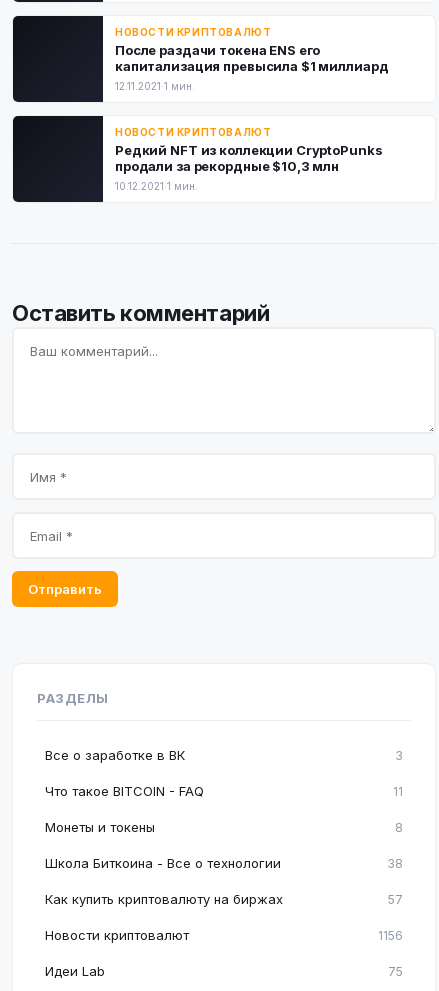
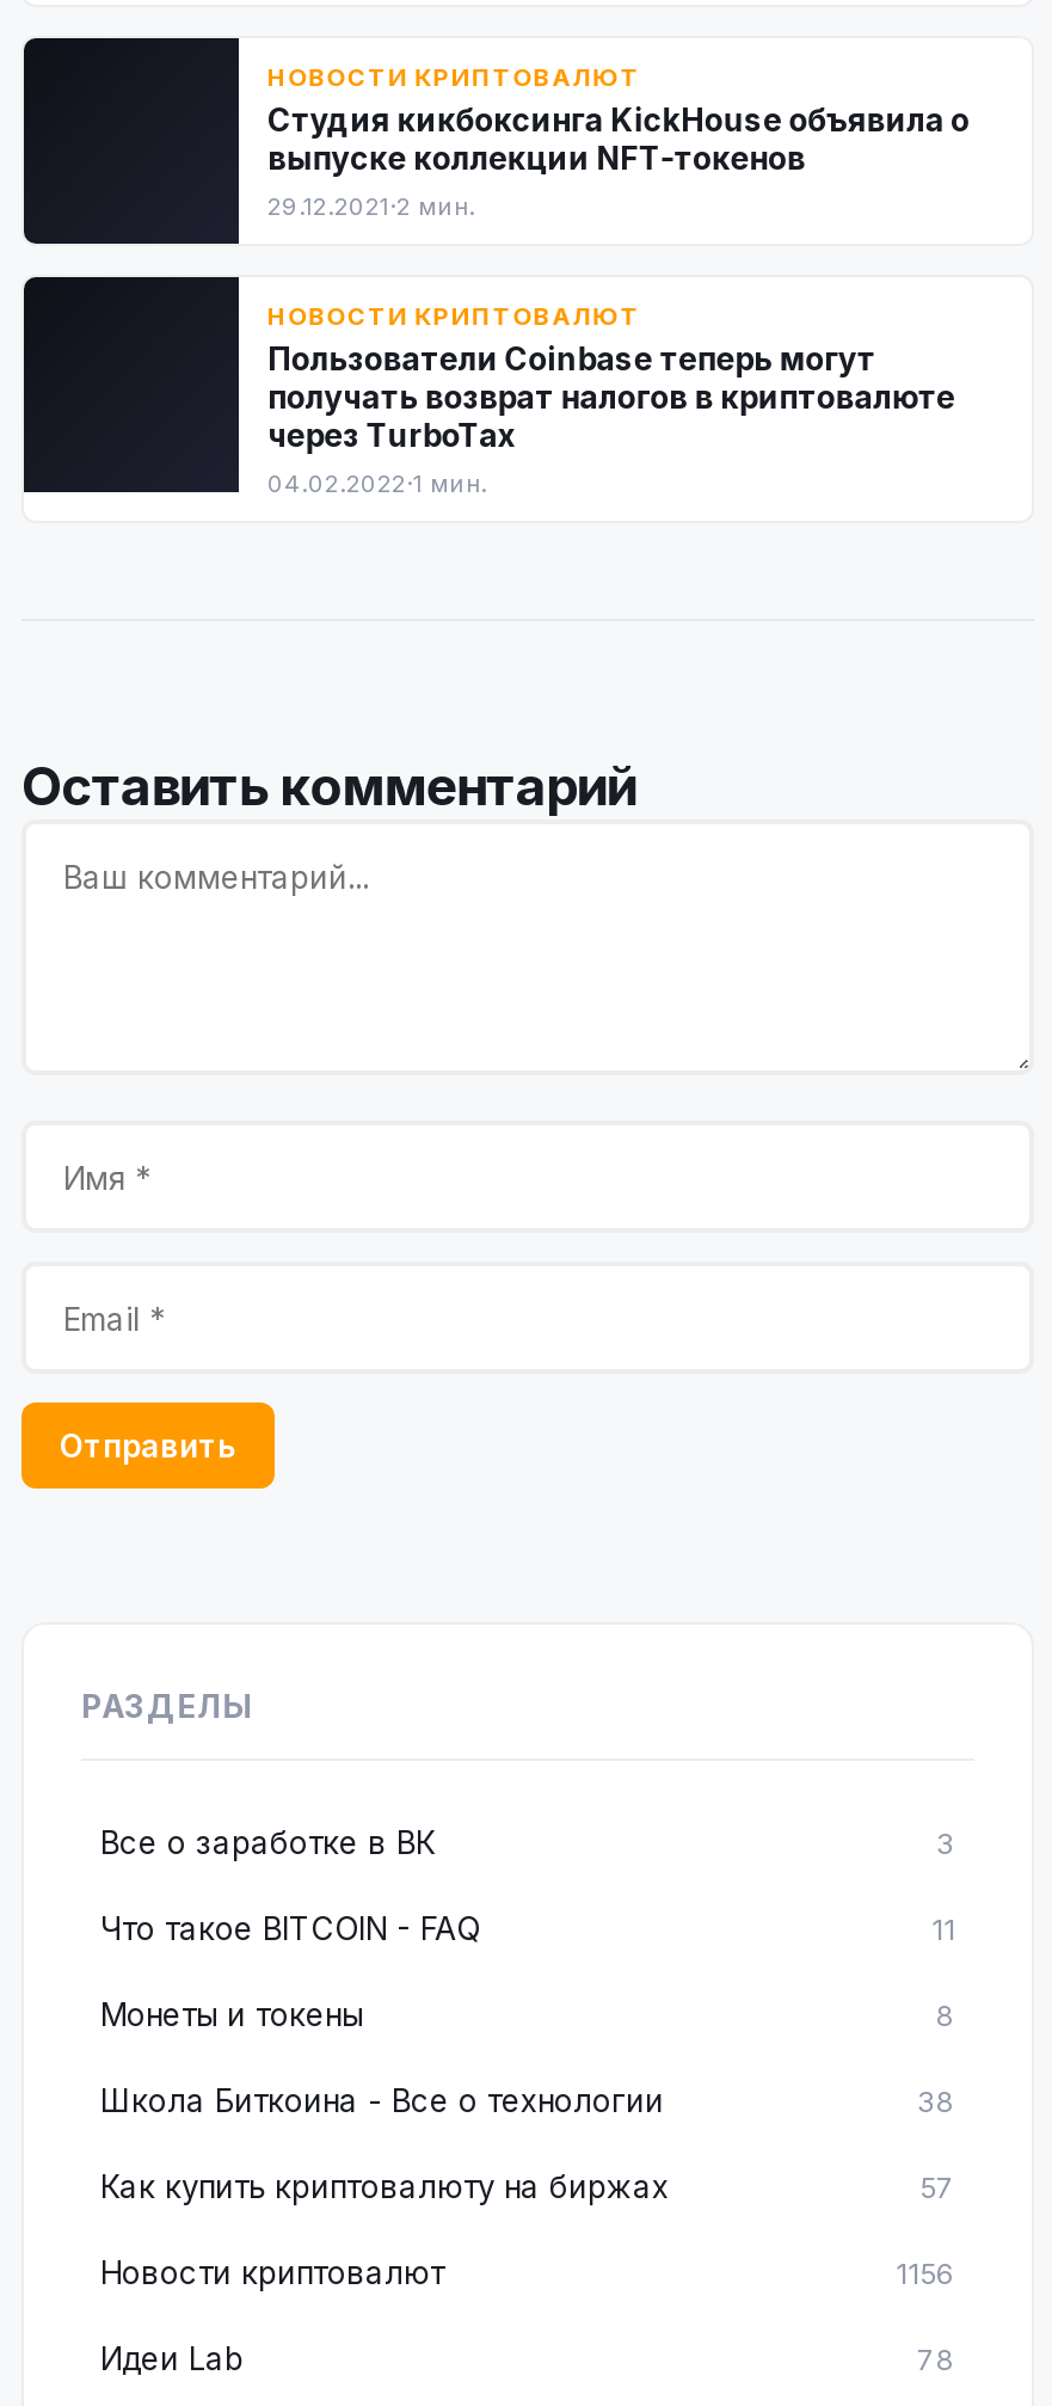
[115,42,388,92] После раздачи токена ENS его | капитализация превысила $1 миллиард | 12.11.2021·1 мин. -> [267,100,969,220] Студия кикбоксинга KickHouse объявила о | выпуске коллекции NFT-токенов | 29.12.2021·2 мин.
[115,142,382,192] Редкий NFT из коллекции CryptoPunks | продали за рекордные $10,3 млн | 10.12.2021·1 мин. -> [267,339,955,497] Пользователи Coinbase теперь могут | получать возврат налогов в криптовалюте | через TurboTax | 04.02.2022·1 мин.
[388,963,403,978] 75 -> [917,2340,955,2376] 78

